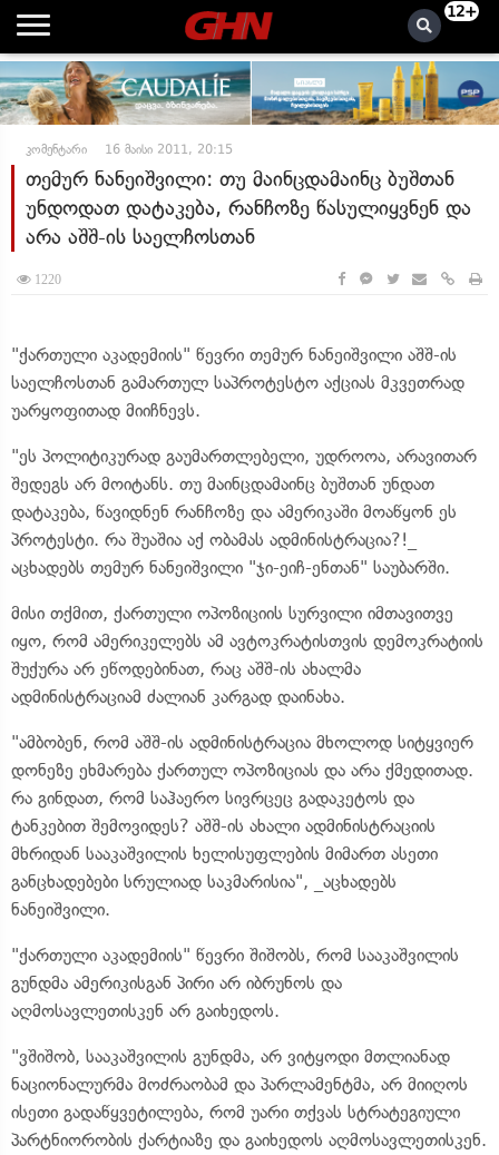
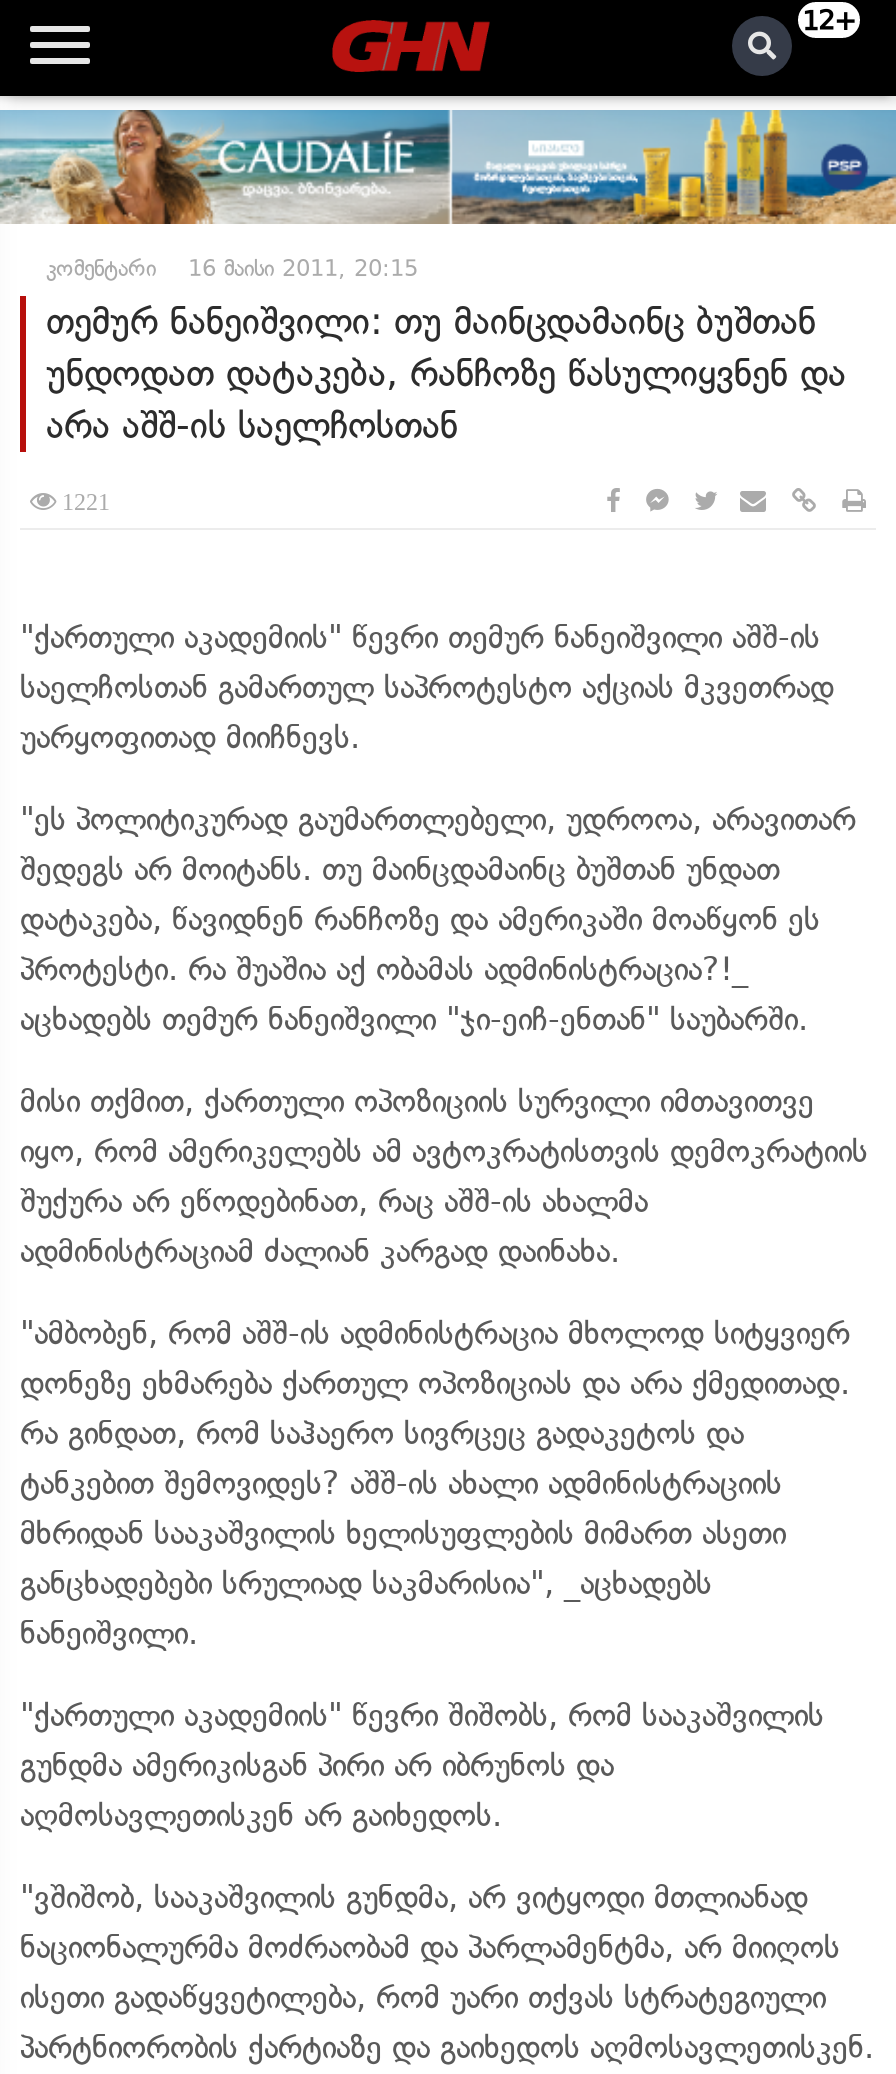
[31,273,61,286] 1220 -> [56,490,110,514] 1221

